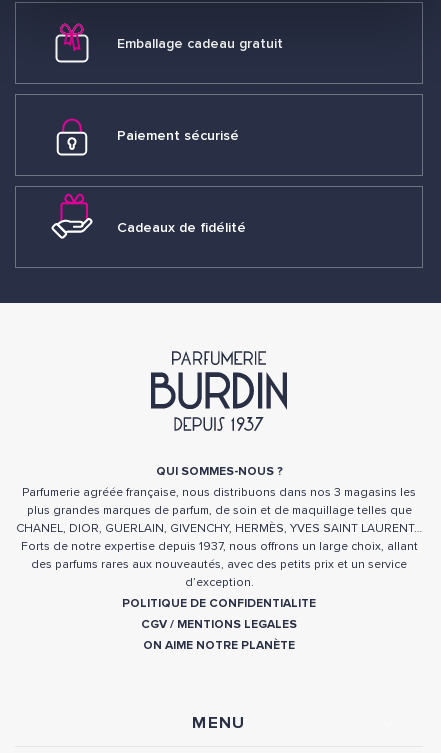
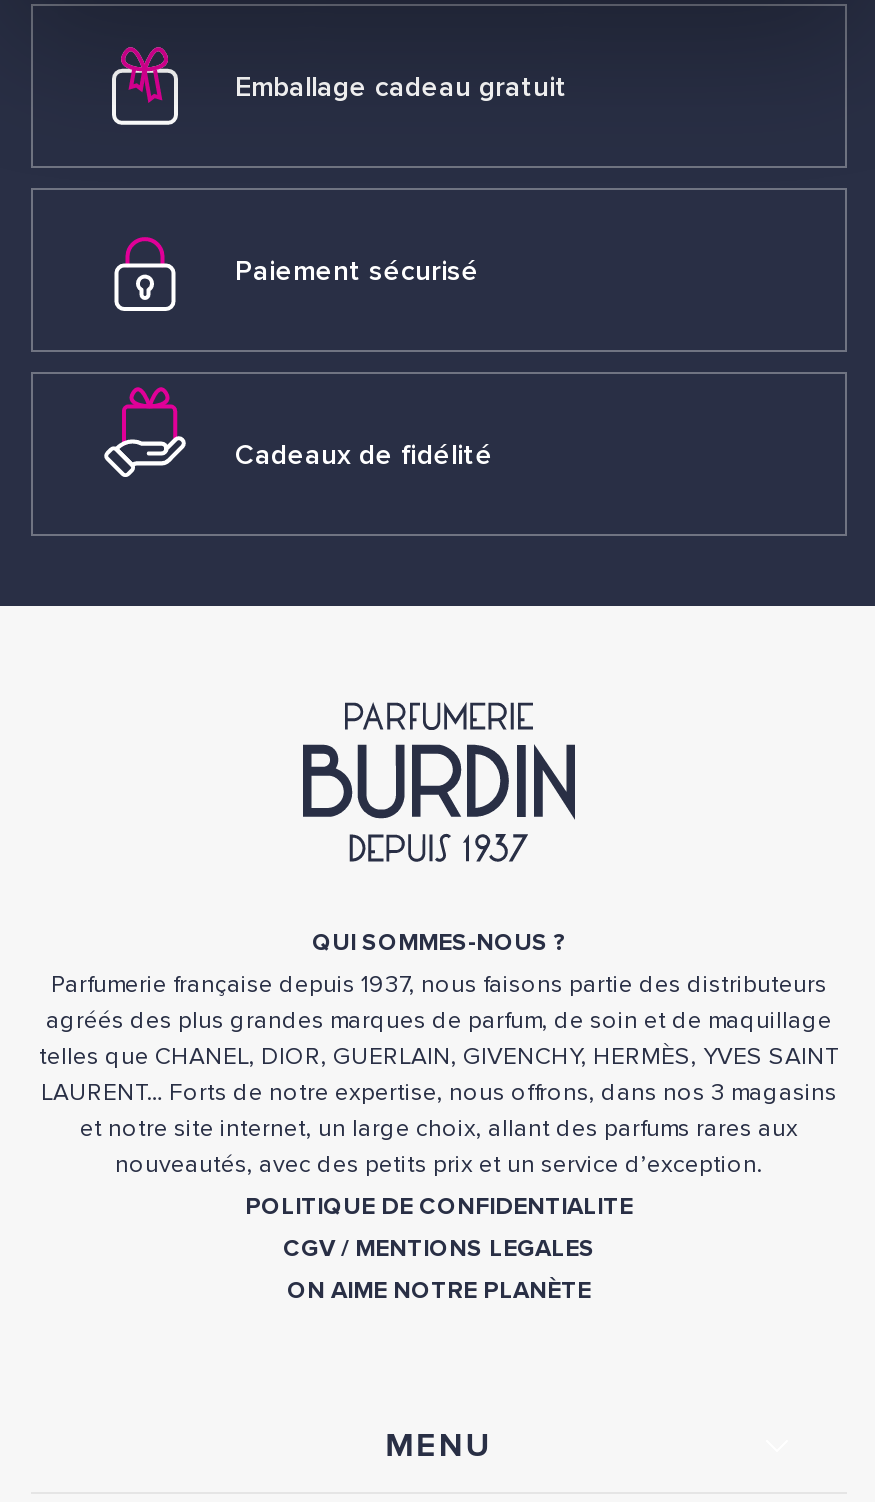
[16,485,422,590] Parfumerie agréée française, nous distribuons dans nos 3 magasins les | plus grandes marques de parfum, de soin et de maquillage telles que | CHANEL, DIOR, GUERLAIN, GIVENCHY, HERMÈS, YVES SAINT LAURENT… | Forts de notre expertise depuis 1937, nous offrons un large choix, allant | des parfums rares aux nouveautés, avec des petits prix et un service | d’exception. -> [39,970,839,1180] Parfumerie française depuis 1937, nous faisons partie des distributeurs | agréés des plus grandes marques de parfum, de soin et de maquillage | telles que CHANEL, DIOR, GUERLAIN, GIVENCHY, HERMÈS, YVES SAINT | LAURENT… Forts de notre expertise, nous offrons, dans nos 3 magasins | et notre site internet, un large choix, allant des parfums rares aux | nouveautés, avec des petits prix et un service d’exception.

